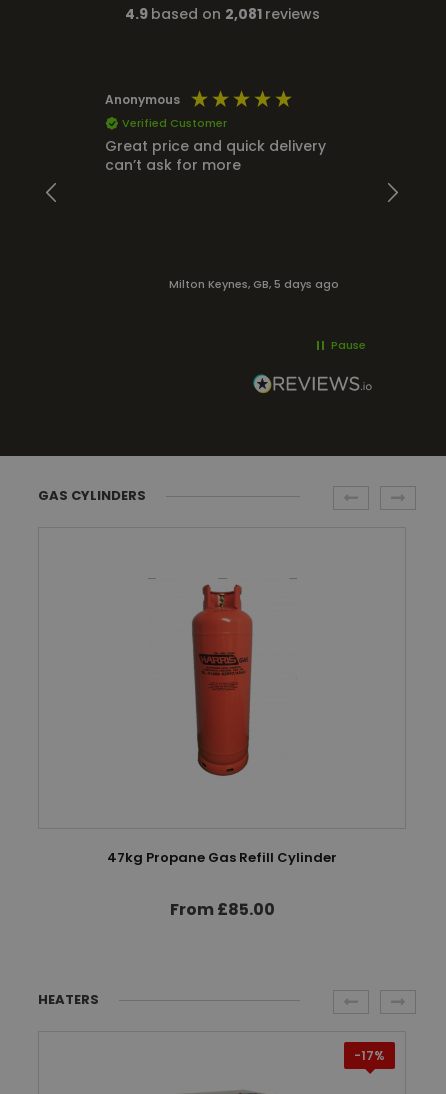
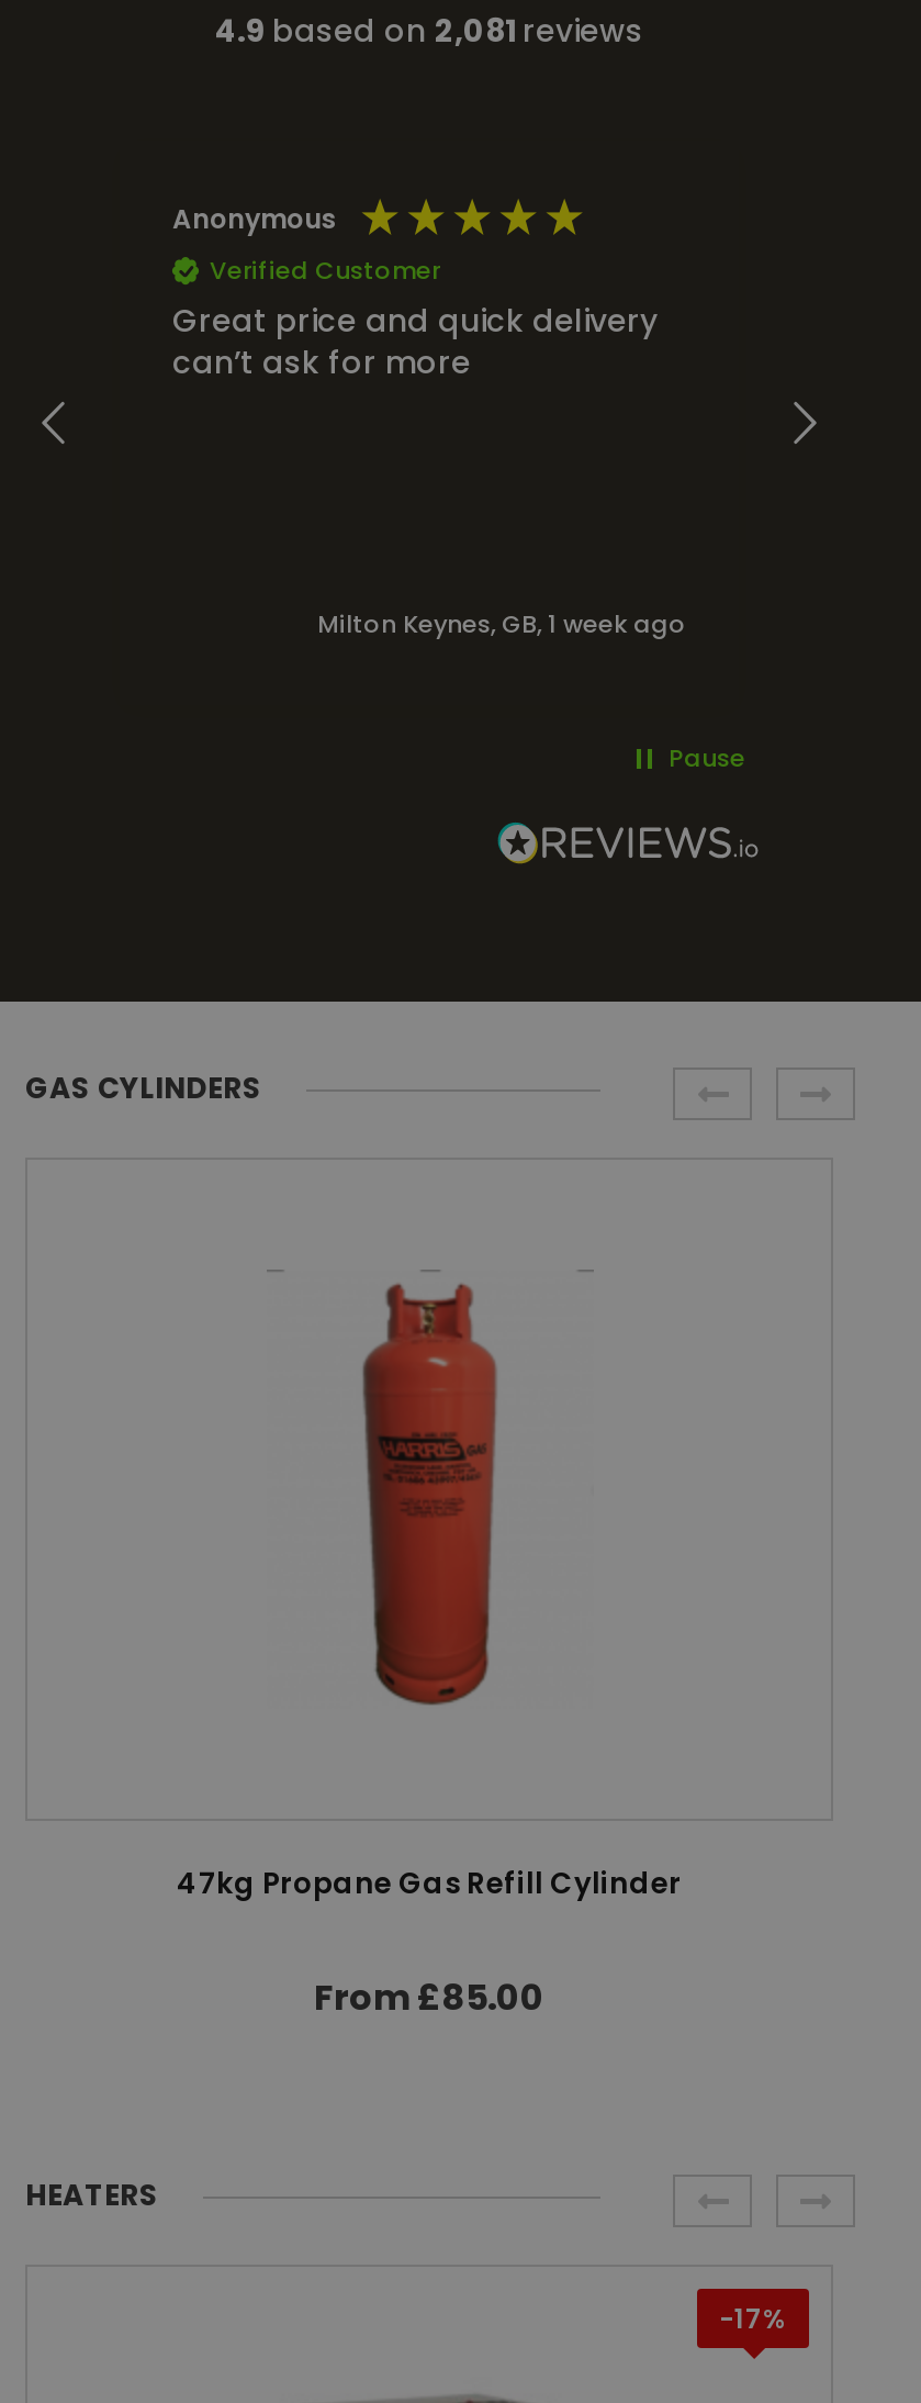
[169,276,339,292] Milton Keynes, GB, 5 days ago -> [317,606,686,641] Milton Keynes, GB, 1 week ago

